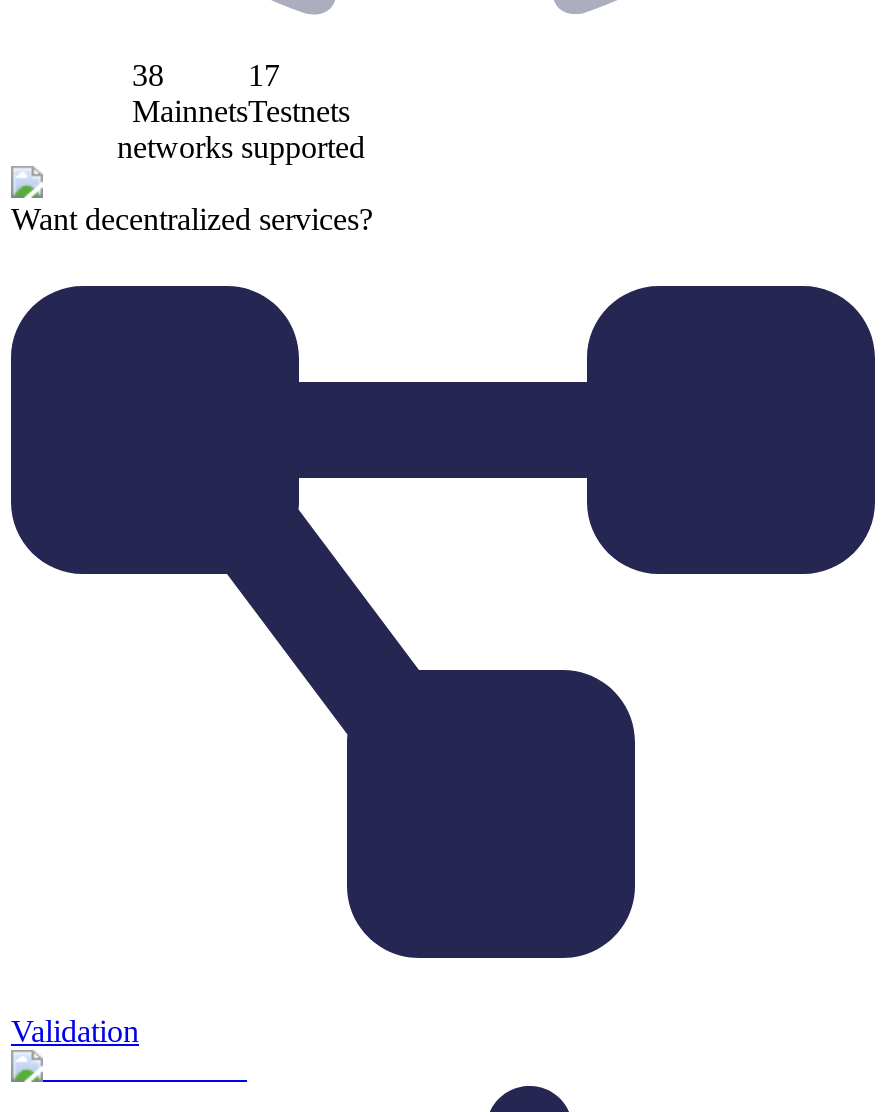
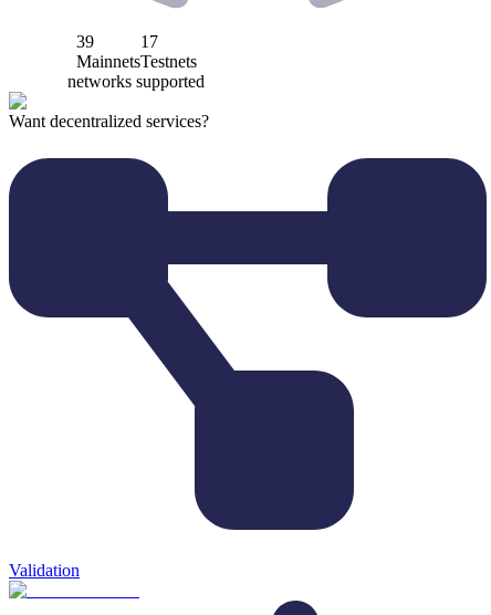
[132,58,164,92] 38 -> [76,32,93,51] 39

